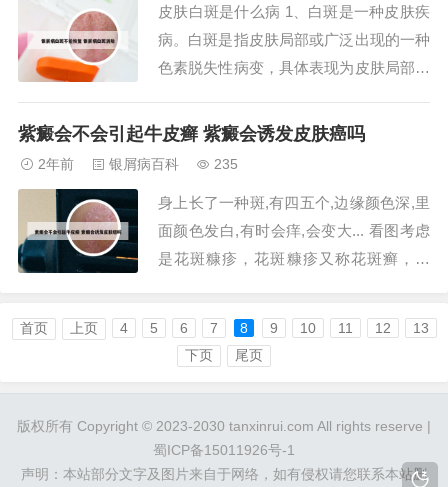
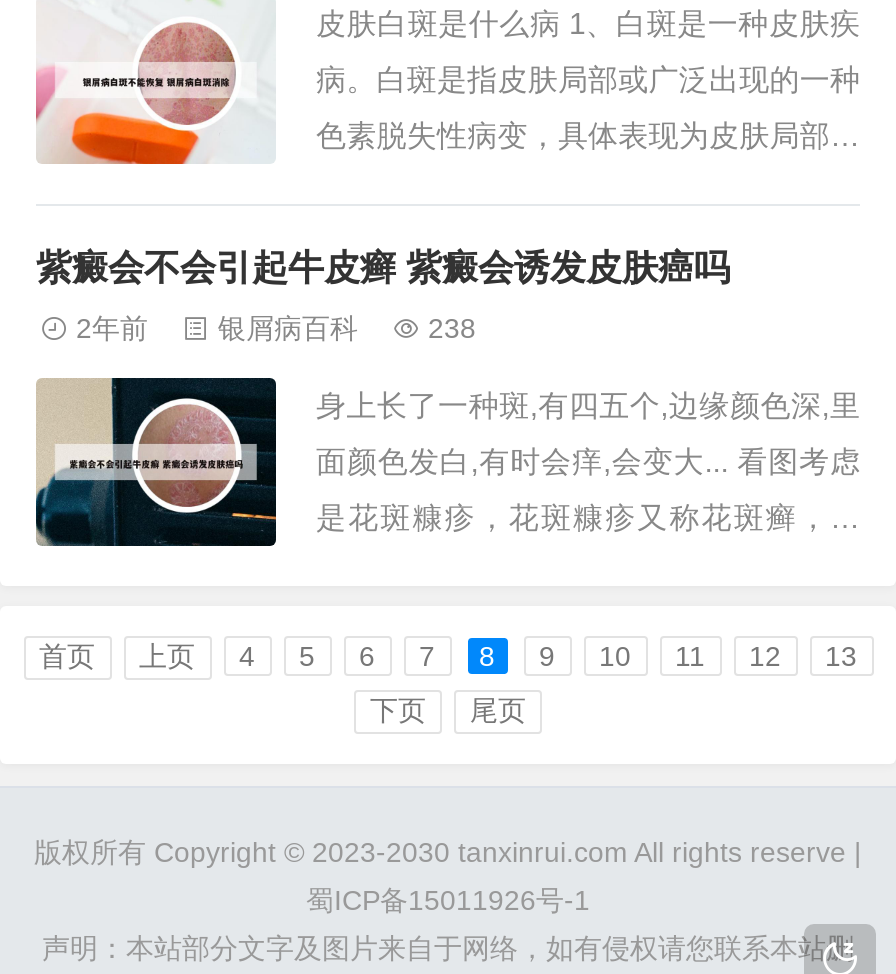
[214,156,238,172] 235 -> [428,312,476,344] 238

